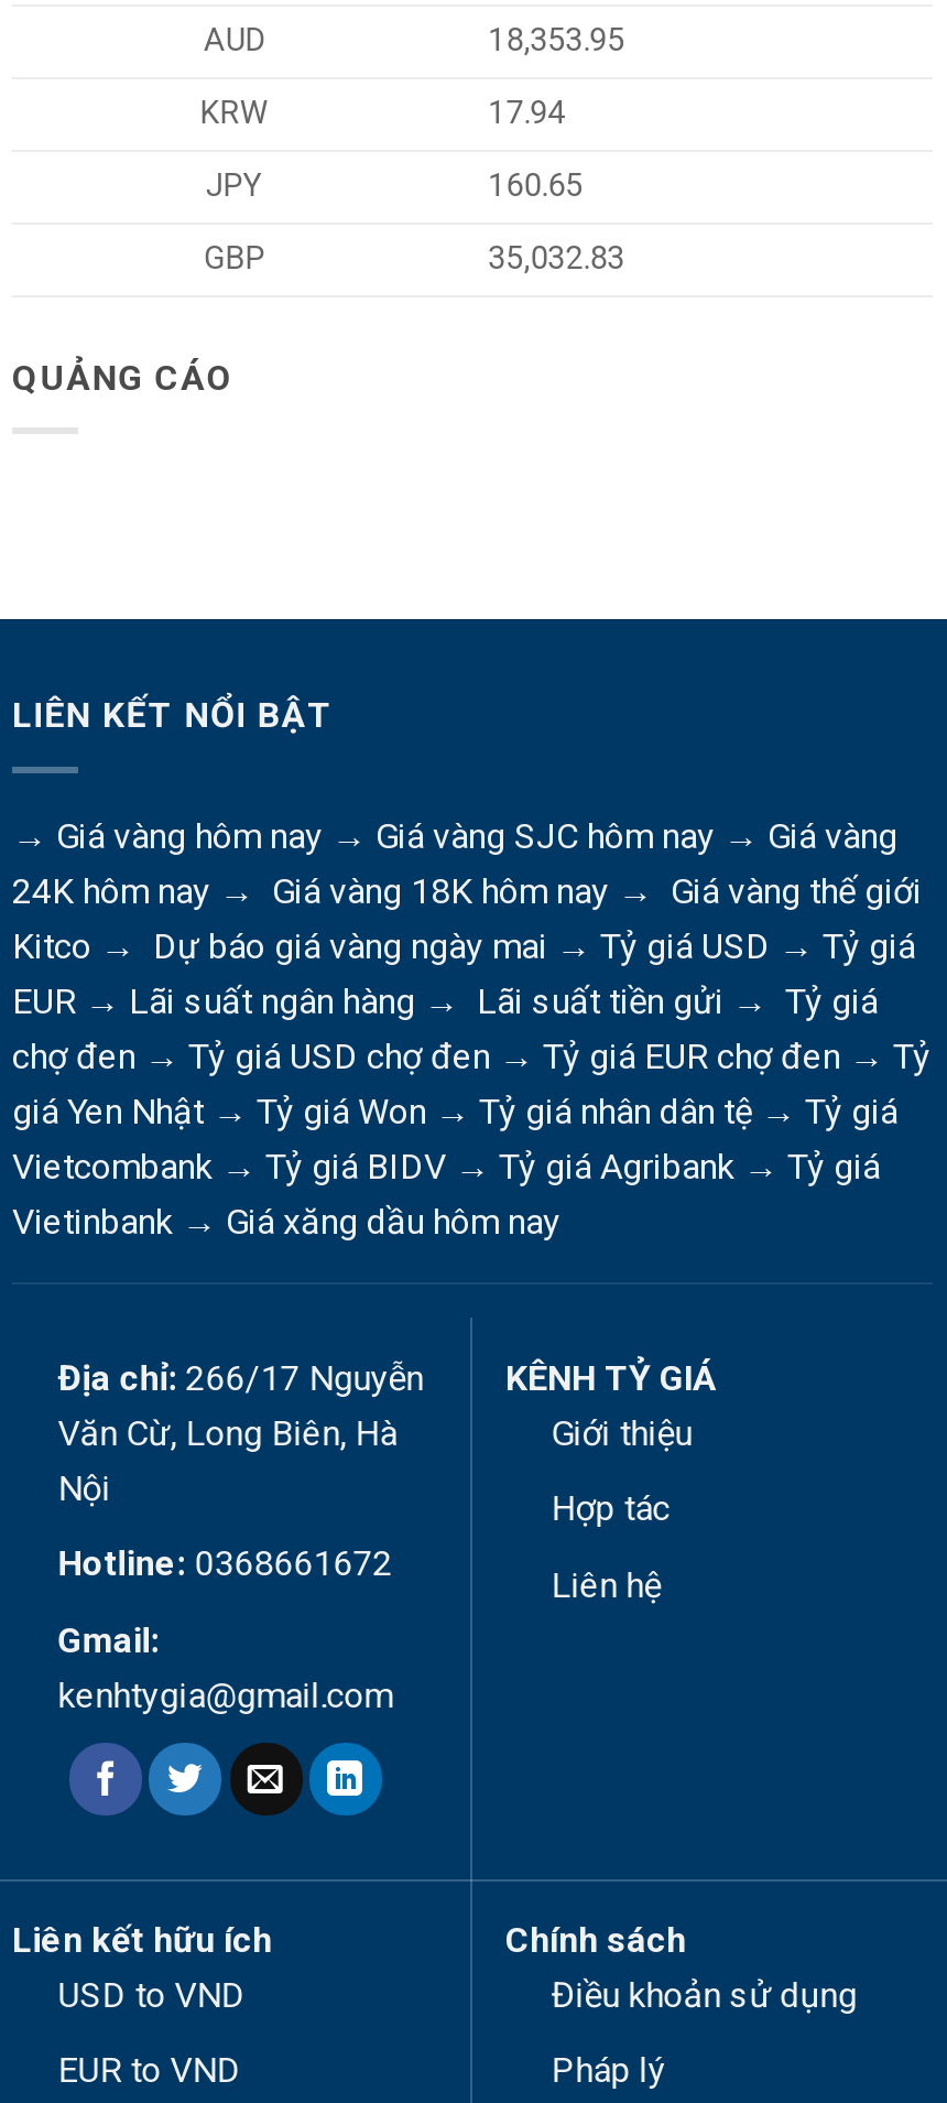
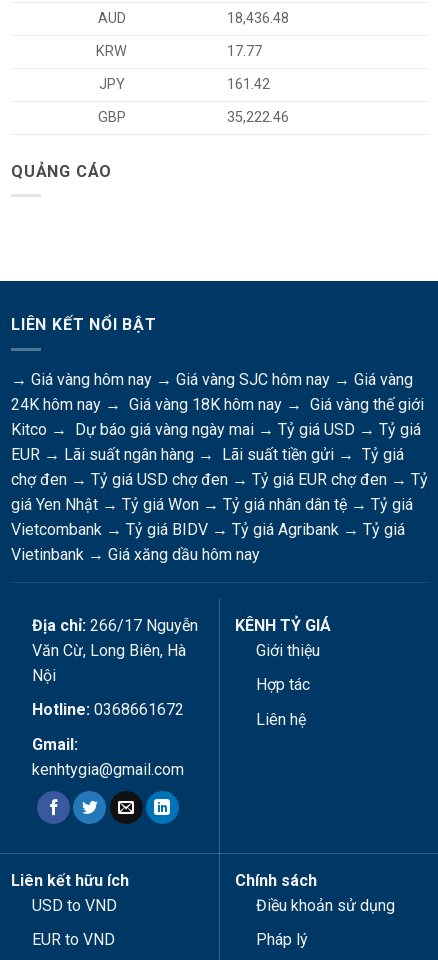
[488,21,625,58] 18,353.95 -> [227,9,289,26] 18,436.48
[488,94,565,131] 17.94 -> [227,42,262,59] 17.77
[488,166,583,204] 160.65 -> [227,75,270,92] 161.42
[488,239,625,277] 35,032.83 -> [227,108,289,125] 35,222.46

